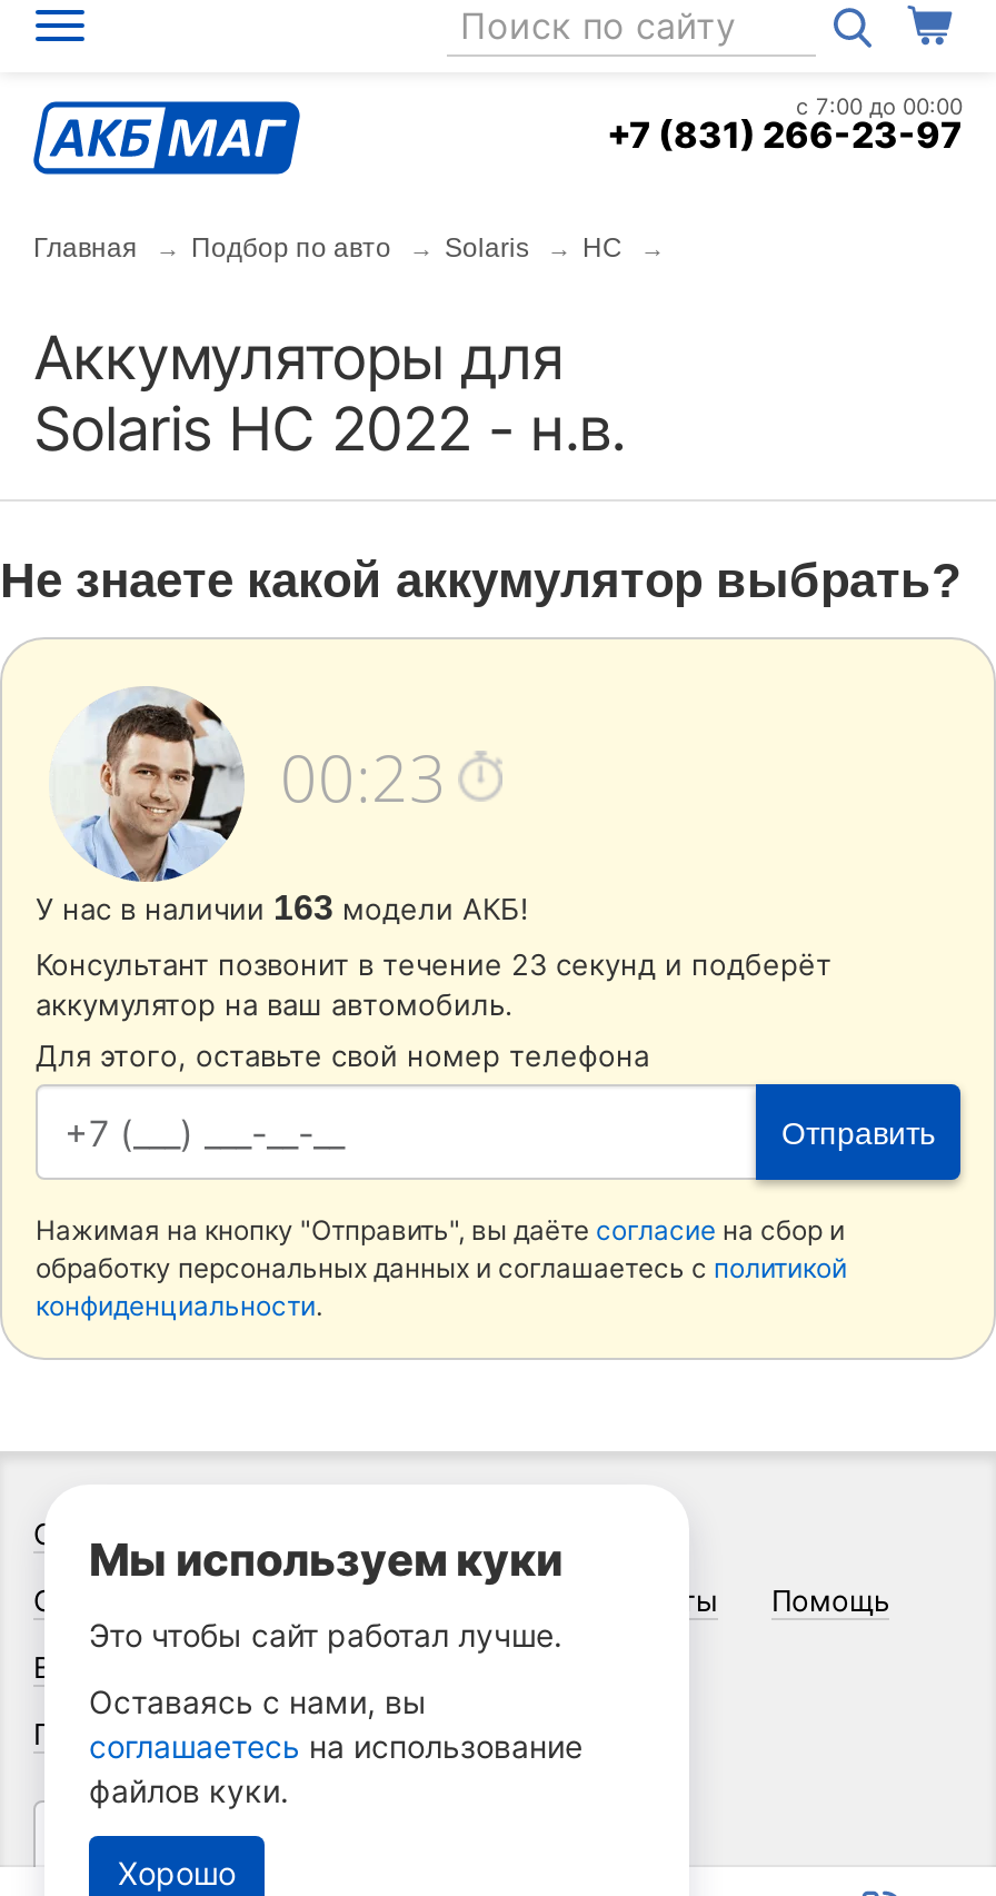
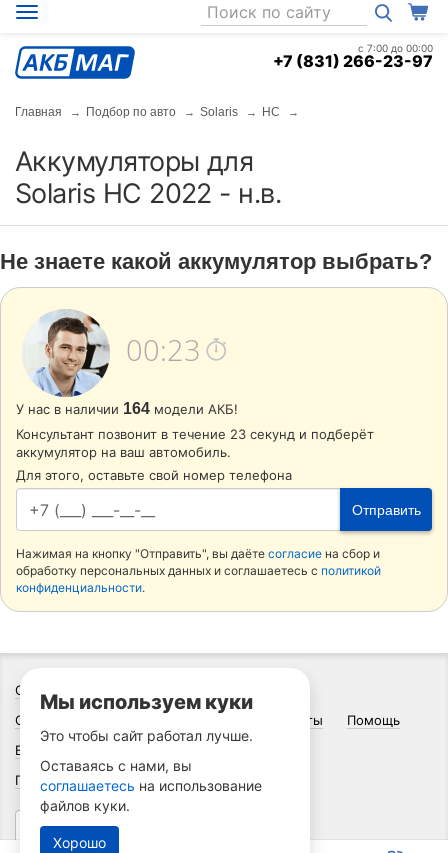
[36,889,529,926] У нас в наличии 163 модели АКБ! -> [16,400,238,417] У нас в наличии 164 модели АКБ!

